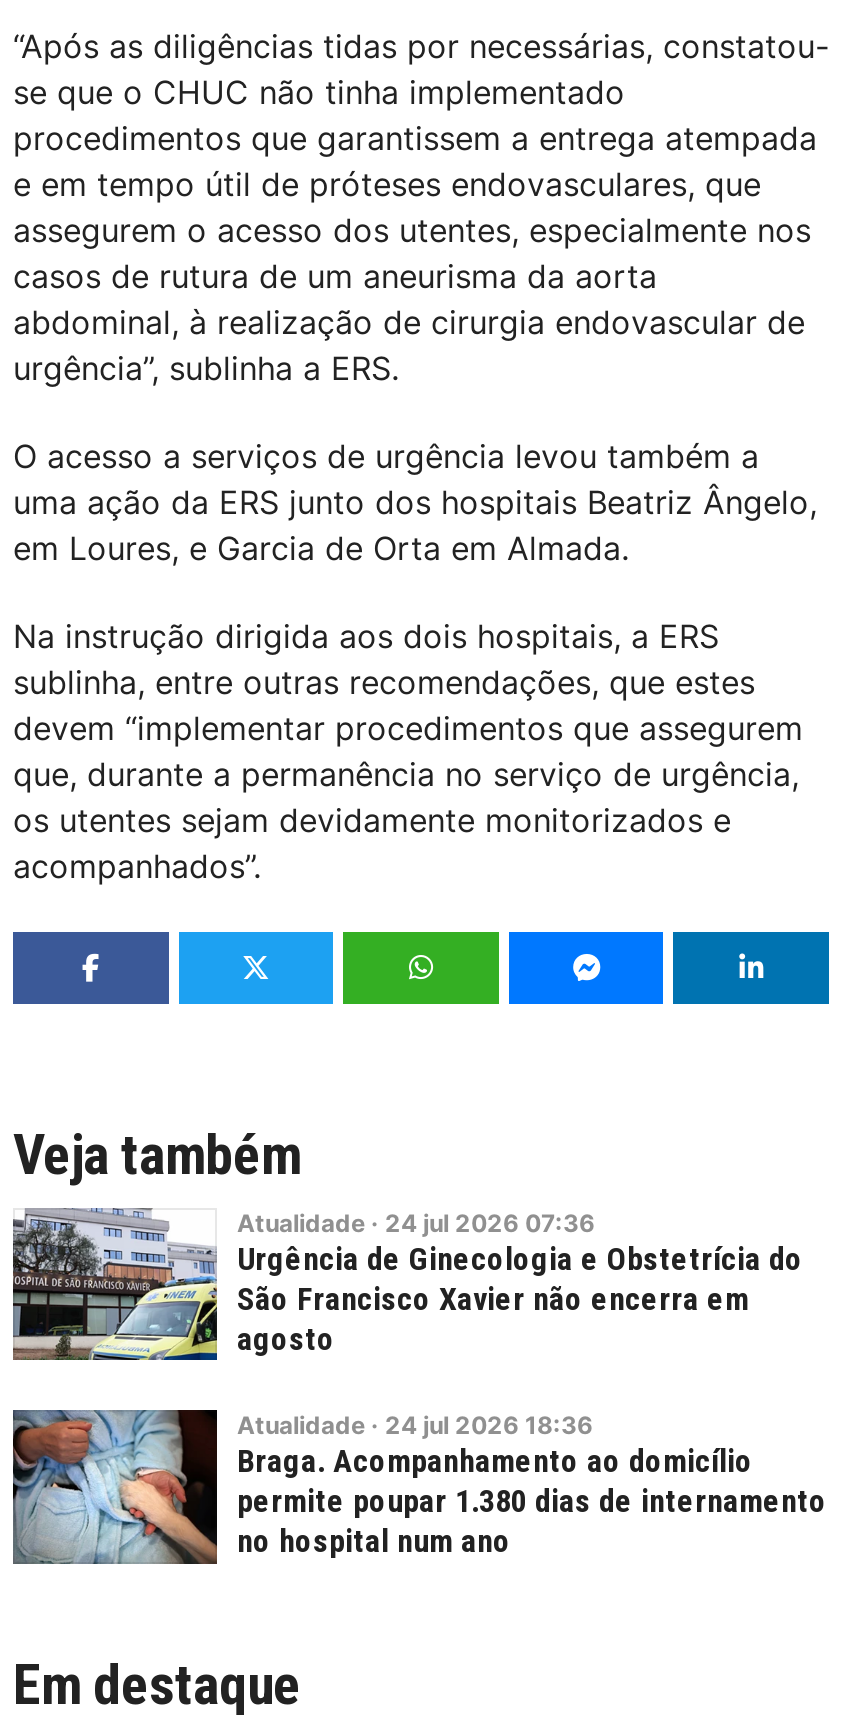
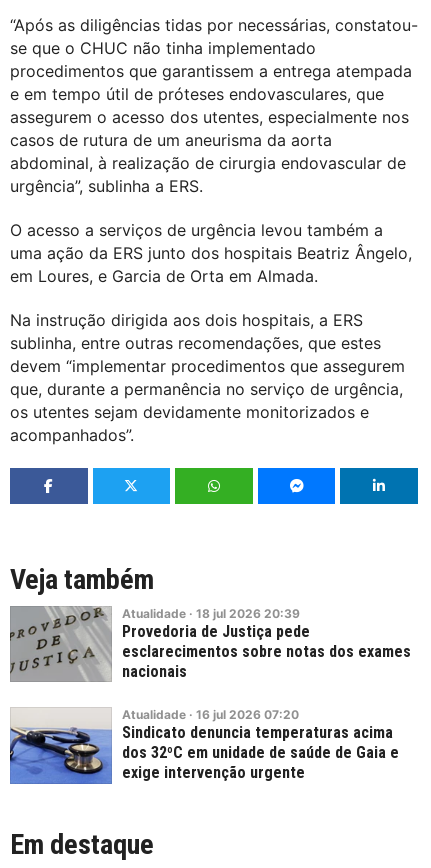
[13,1207,803,1360] [image] | Atualidade · 24 jul 2026 07:36 | Urgência de Ginecologia e Obstetrícia do | São Francisco Xavier não encerra em | agosto -> [10,605,411,682] [image] | Atualidade · 18 jul 2026 20:39 | Provedoria de Justiça pede | esclarecimentos sobre notas dos exames | nacionais
[11,1408,827,1566] [image] | Atualidade · 24 jul 2026 18:36 | Braga. Acompanhamento ao domicílio | permite poupar 1.380 dias de internamento | no hospital num ano -> [9,707,399,785] [image] | Atualidade · 16 jul 2026 07:20 | Sindicato denuncia temperaturas acima | dos 32ºC em unidade de saúde de Gaia e | exige intervenção urgente

